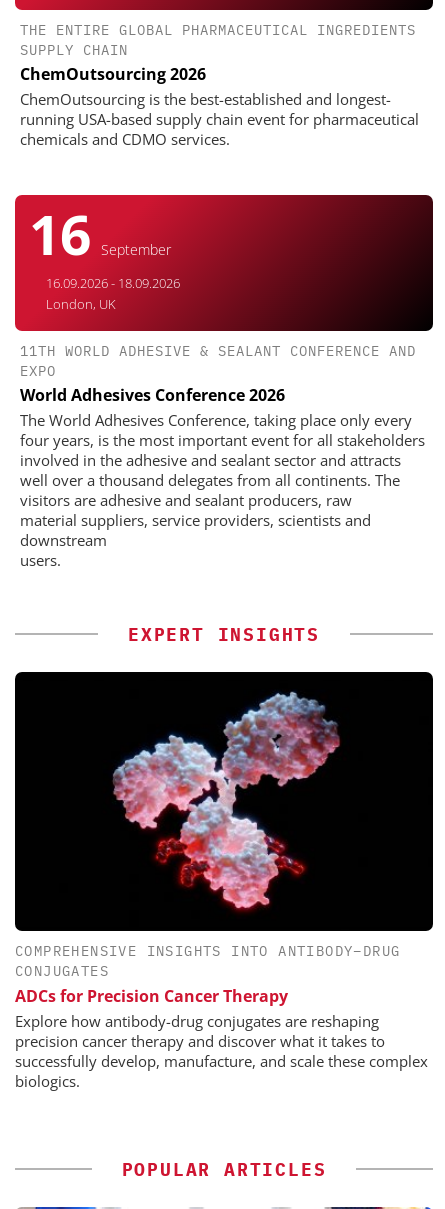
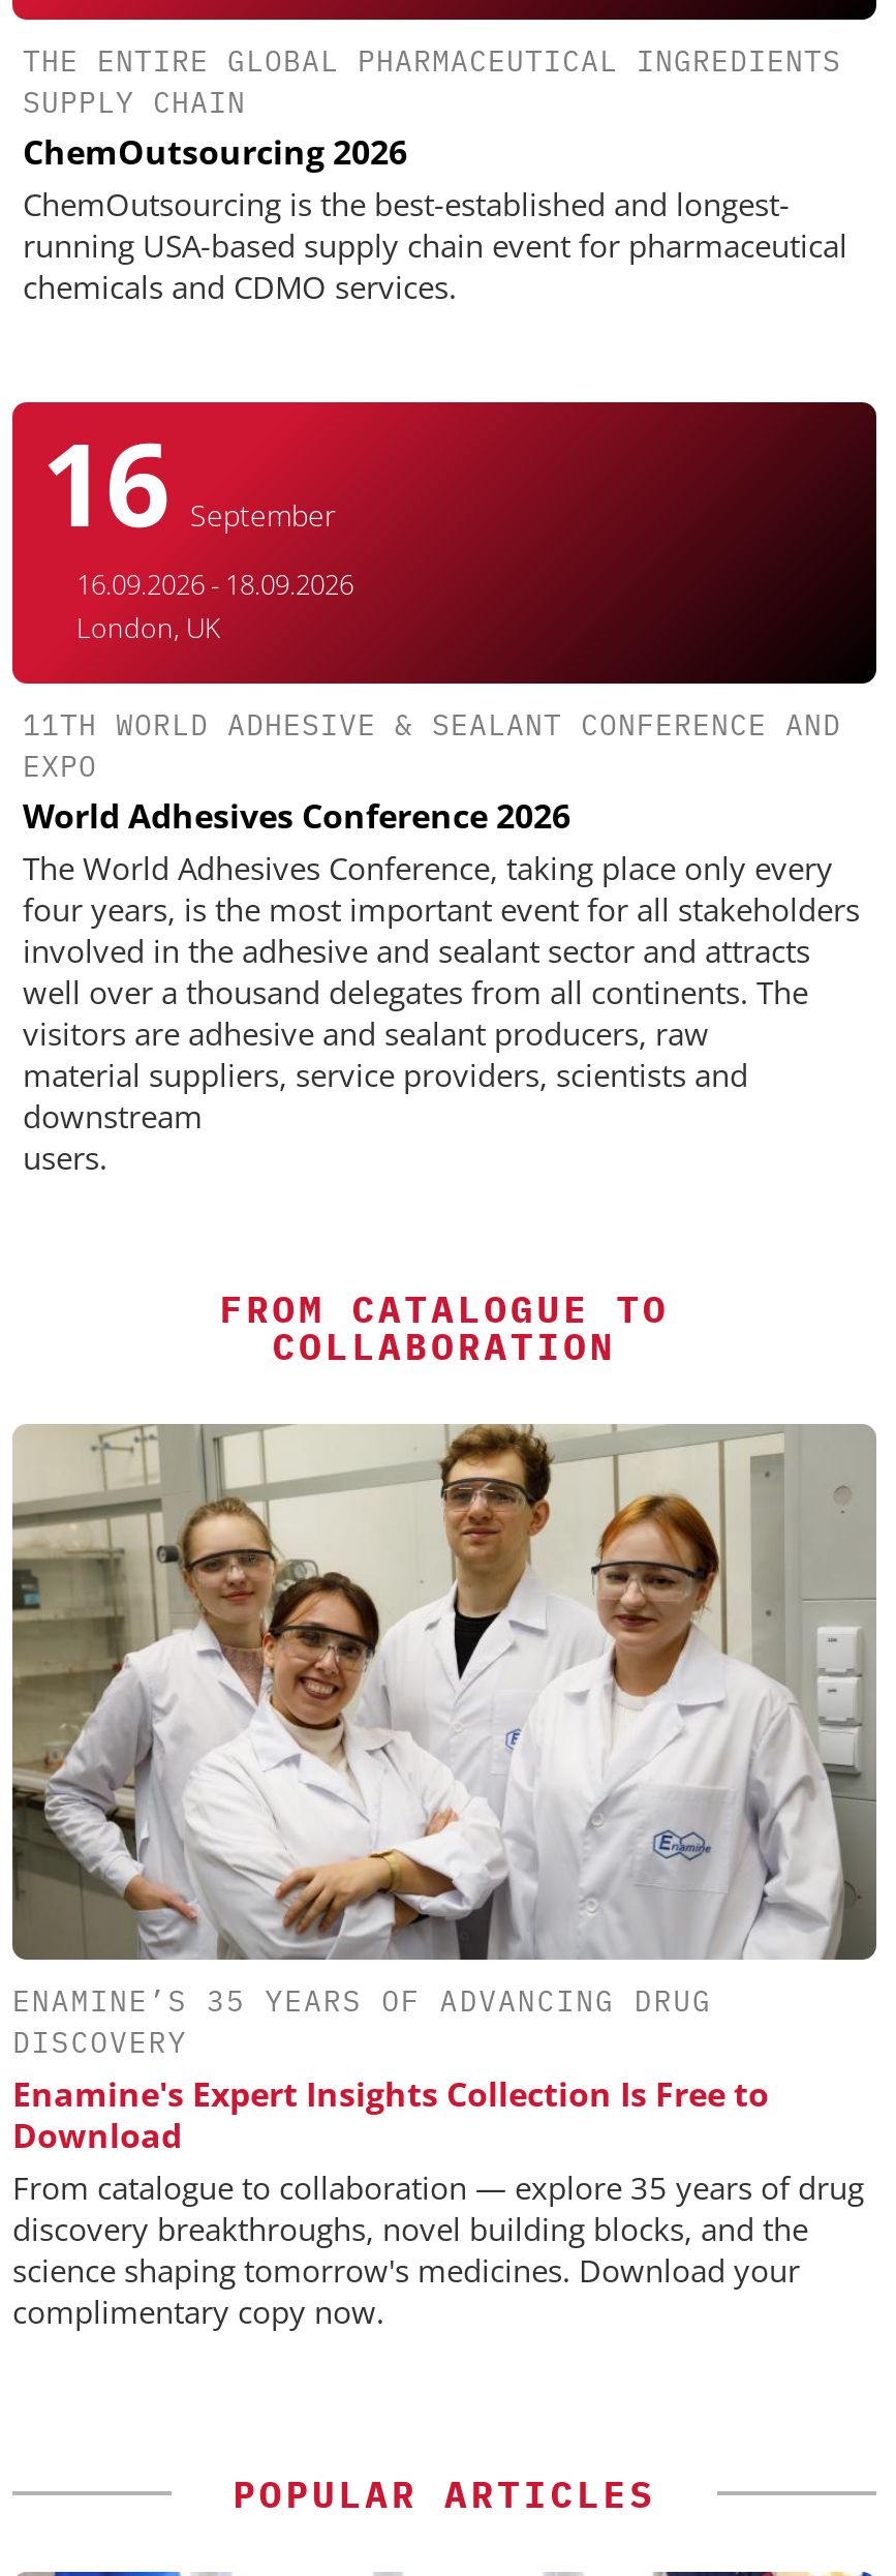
[128,623,320,646] EXPERT INSIGHTS -> [220,1286,669,1370] FROM CATALOGUE TO | COLLABORATION
[14,671,434,1091] [image] | COMPREHENSIVE INSIGHTS INTO ANTIBODY–DRUG | CONJUGATES | ADCs for Precision Cancer Therapy | Explore how antibody-drug conjugates are reshaping | precision cancer therapy and discover what it takes to | successfully develop, manufacture, and scale these complex | biologics. -> [10,1422,878,2331] [image] | ENAMINE’S 35 YEARS OF ADVANCING DRUG | DISCOVERY | Enamine's Expert Insights Collection Is Free to | Download | From catalogue to collaboration — explore 35 years of drug | discovery breakthroughs, novel building blocks, and the | science shaping tomorrow's medicines. Download your | complimentary copy now.

